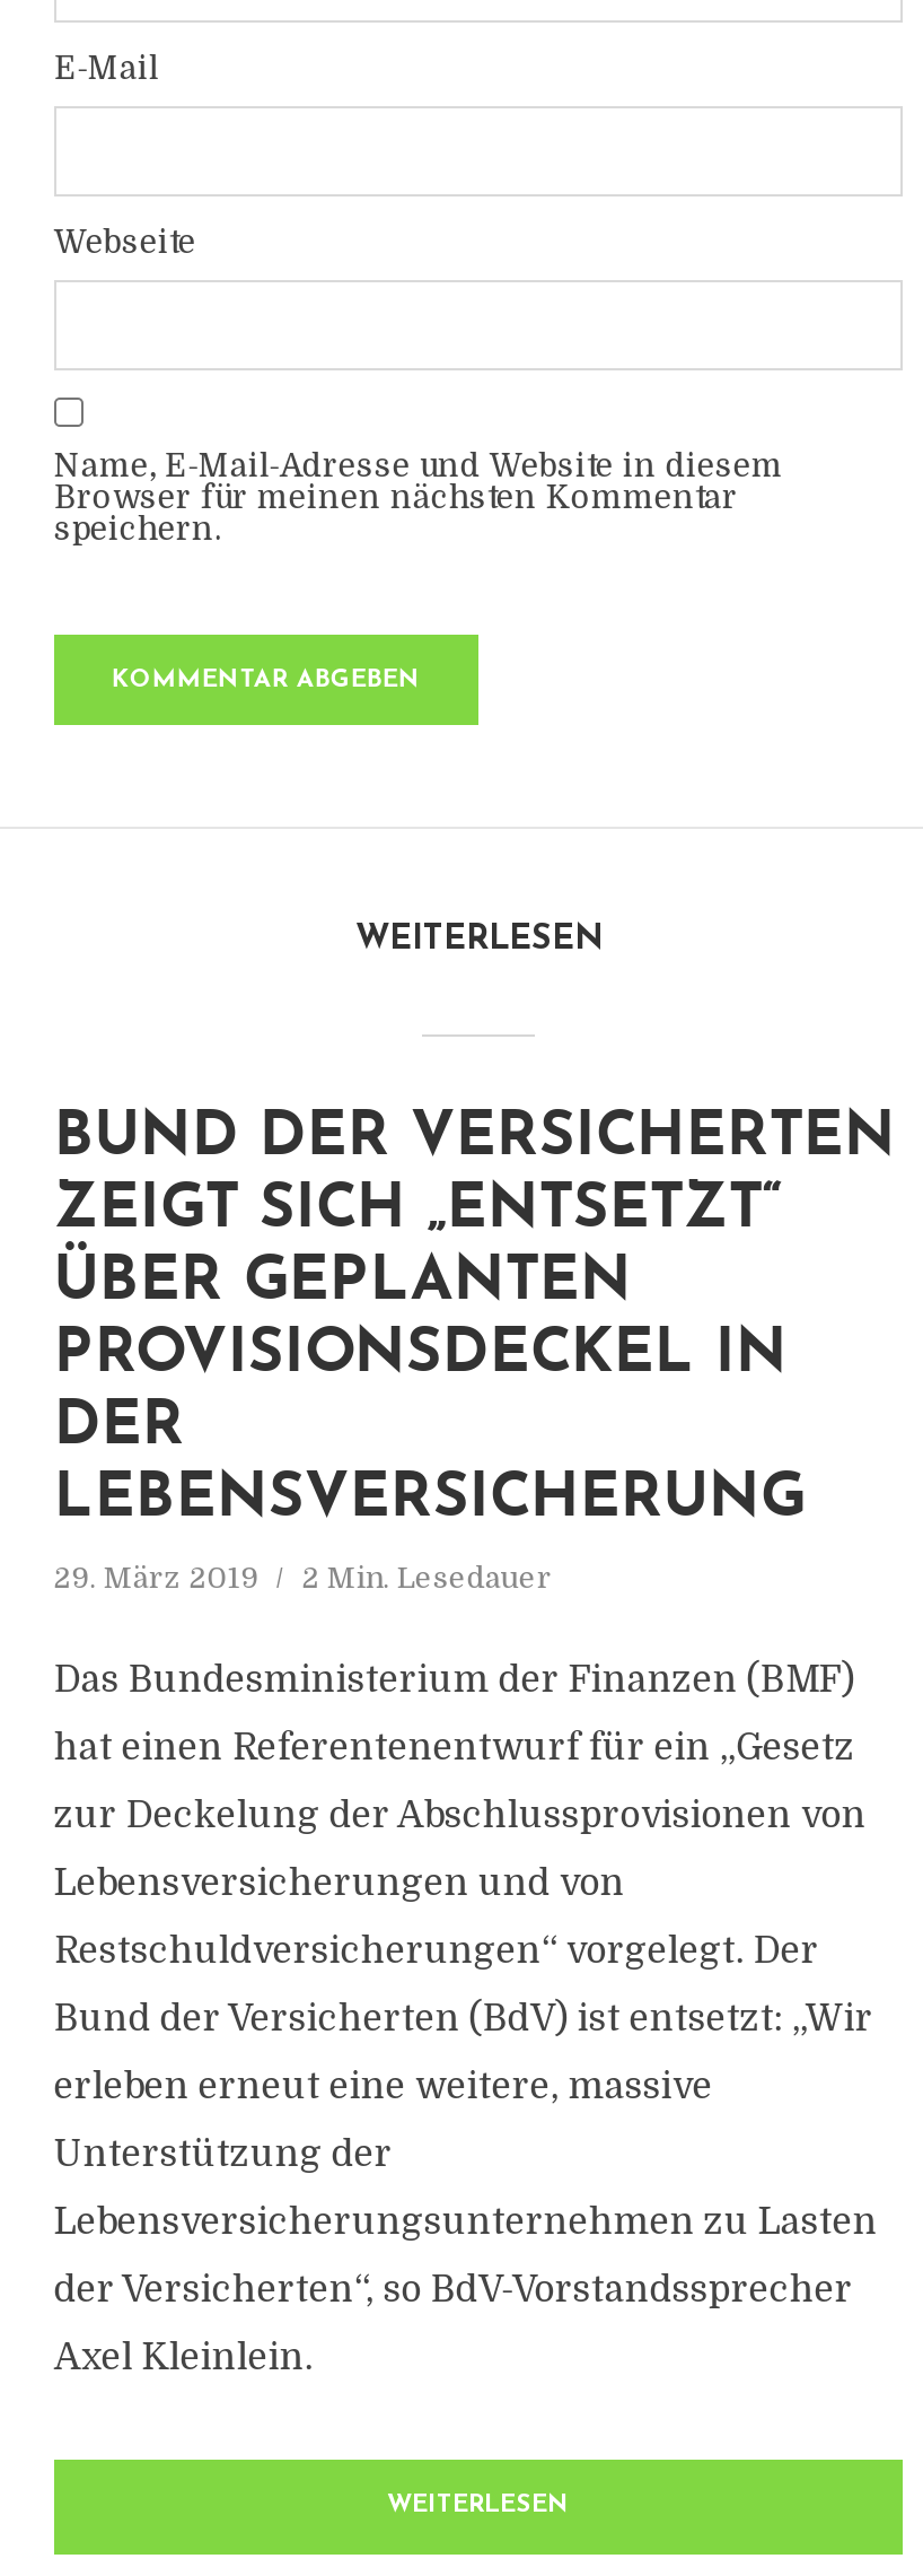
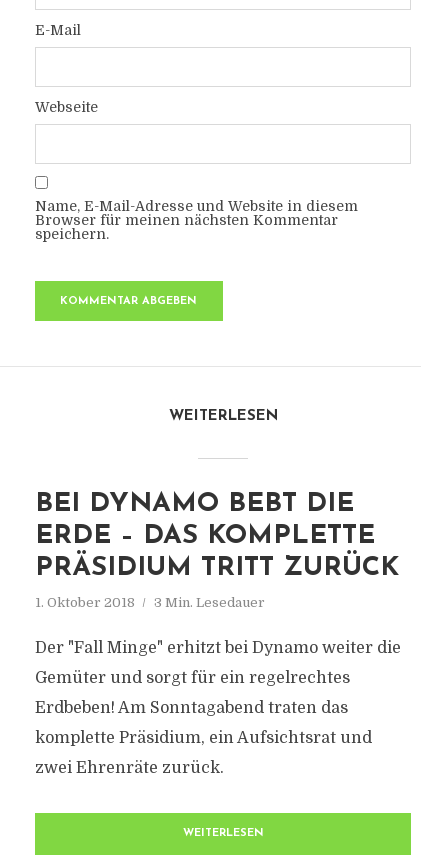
[54,1109,895,2378] BUND DER VERSICHERTEN | ZEIGT SICH „ENTSETZT“ | ÜBER GEPLANTEN | PROVISIONSDECKEL IN | DER | LEBENSVERSICHERUNG | 29. März 2019 | 2 Min. Lesedauer | Das Bundesministerium der Finanzen (BMF) | hat einen Referentenentwurf für ein „Gesetz | zur Deckelung der Abschlussprovisionen von | Lebensversicherungen und von | Restschuldversicherungen“ vorgelegt. Der | Bund der Versicherten (BdV) ist entsetzt: „Wir | erleben erneut eine weitere, massive | Unterstützung der | Lebensversicherungsunternehmen zu Lasten | der Versicherten“, so BdV-Vorstandssprecher | Axel Kleinlein. -> [35,491,401,777] BEI DYNAMO BEBT DIE | ERDE – DAS KOMPLETTE | PRÄSIDIUM TRITT ZURÜCK | 1. Oktober 2018 | 3 Min. Lesedauer | Der "Fall Minge" erhitzt bei Dynamo weiter die | Gemüter und sorgt für ein regelrechtes | Erdbeben! Am Sonntagabend traten das | komplette Präsidium, ein Aufsichtsrat und | zwei Ehrenräte zurück.

